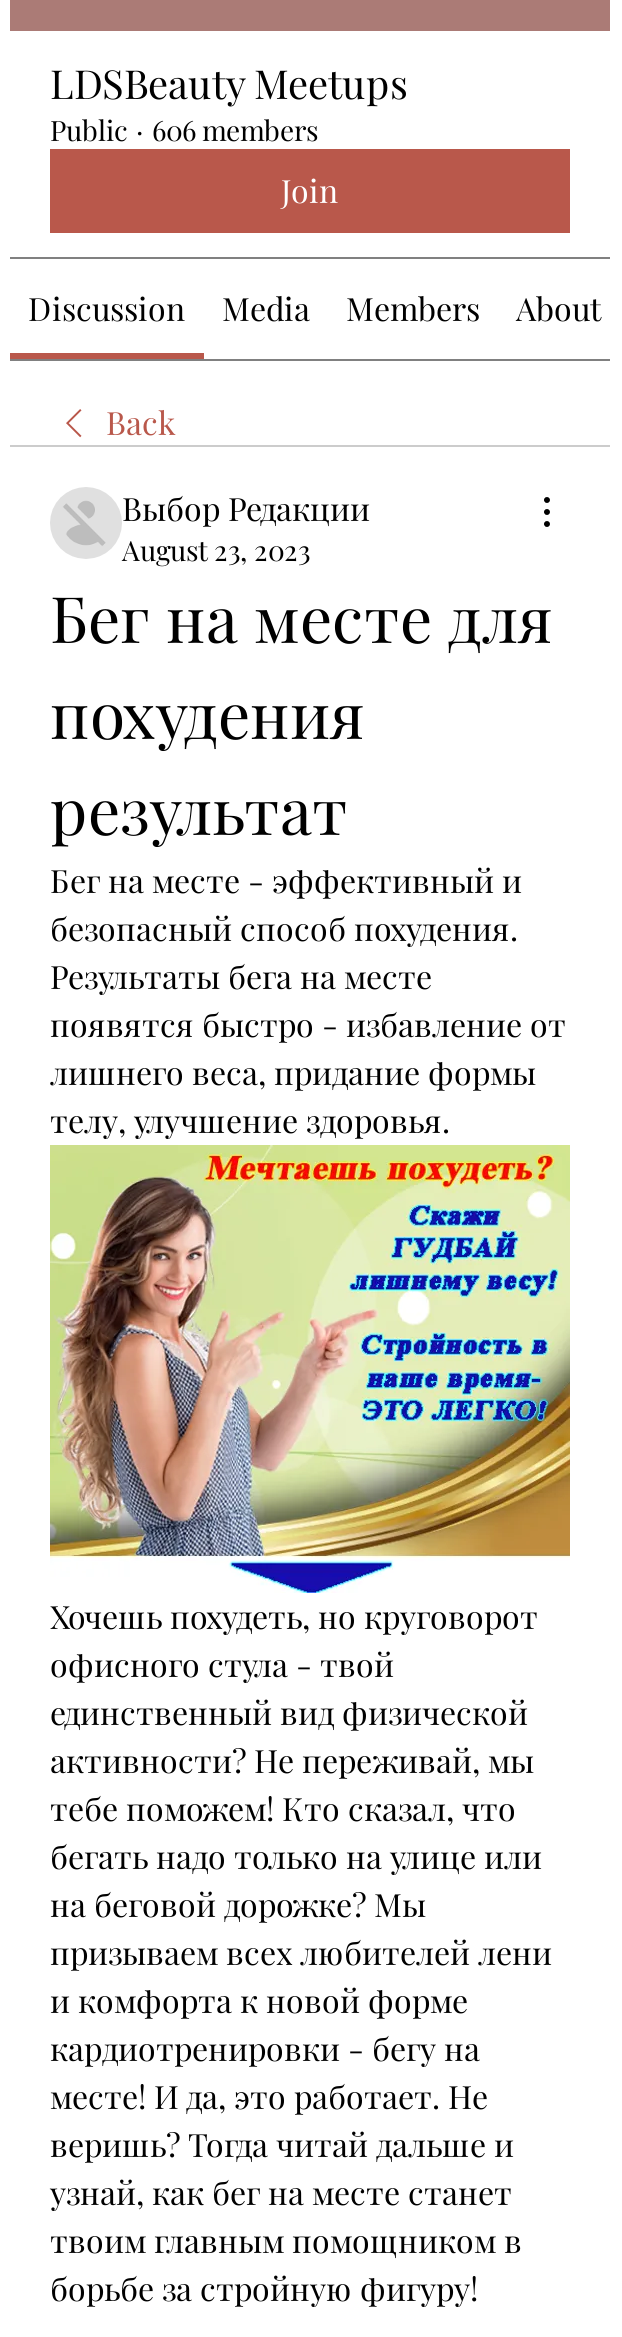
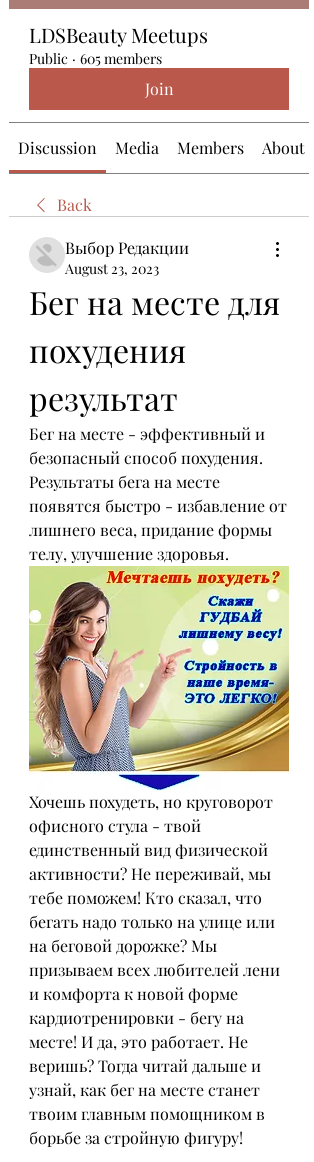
[50,111,318,149] Public · 606 members -> [29,49,162,68] Public · 605 members

